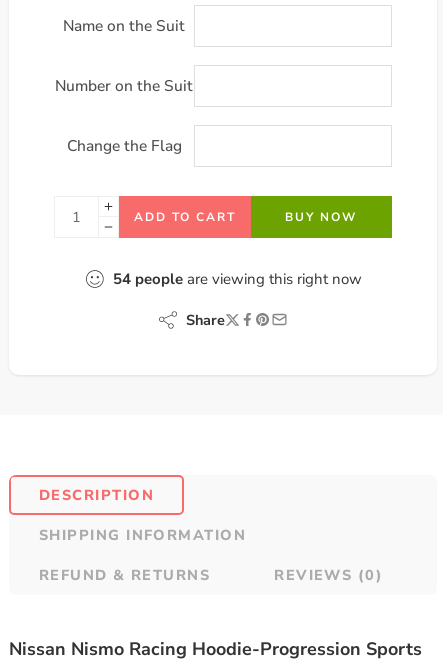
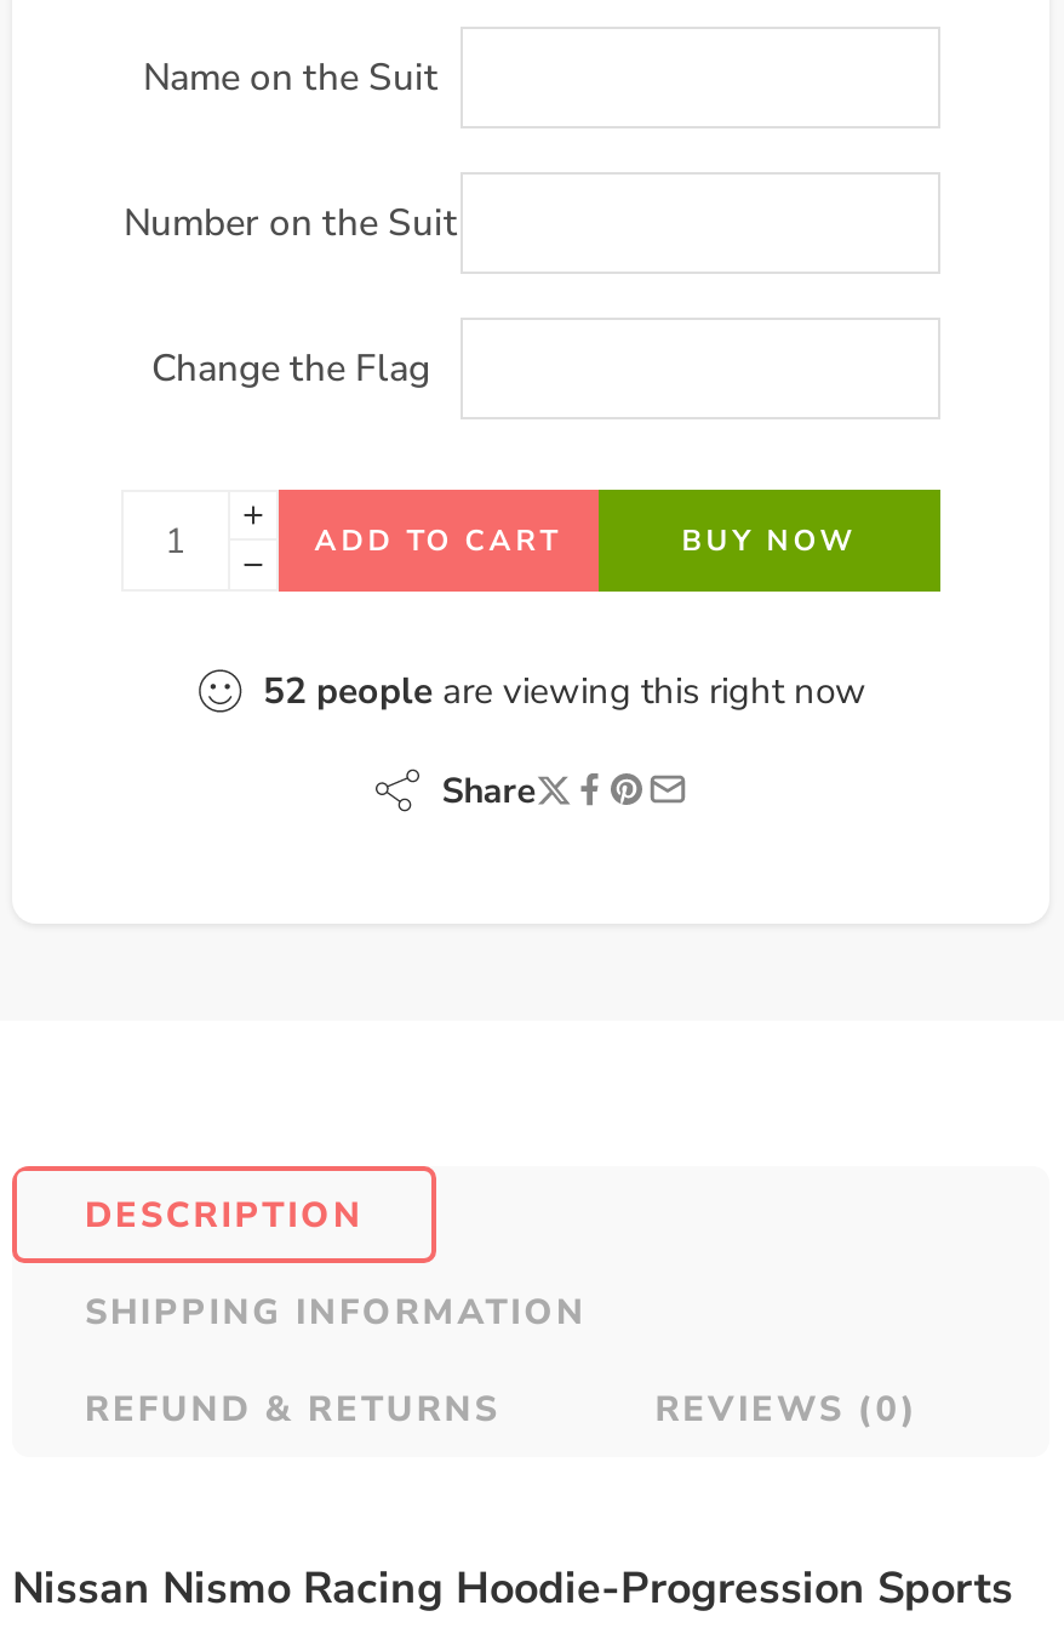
[112,269,361,289] 54 people are viewing this right now -> [263,667,866,715] 52 people are viewing this right now

